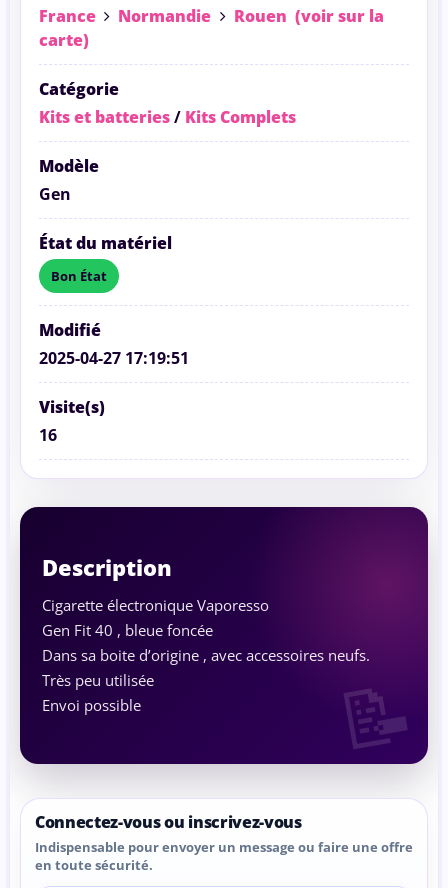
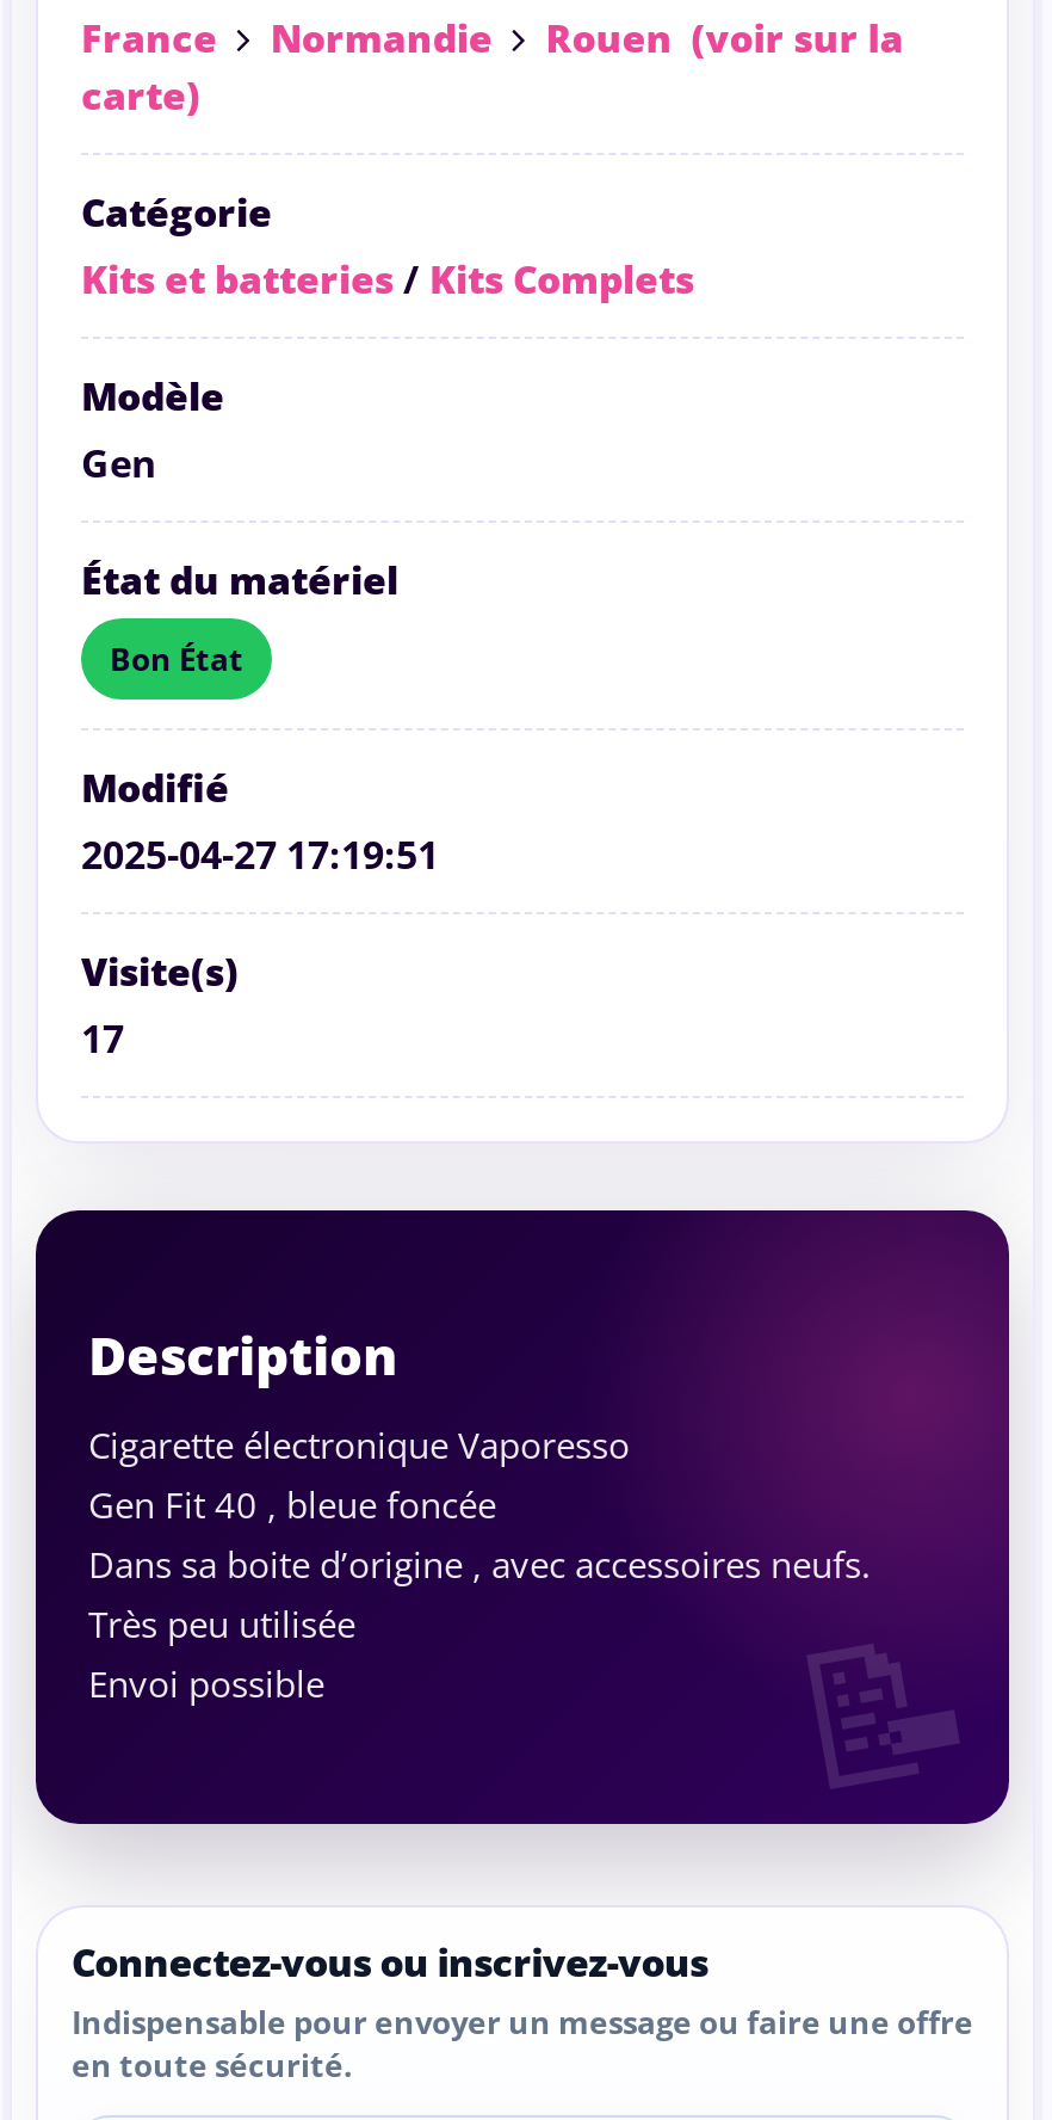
[39,423,57,445] 16 -> [81,1011,124,1064] 17

